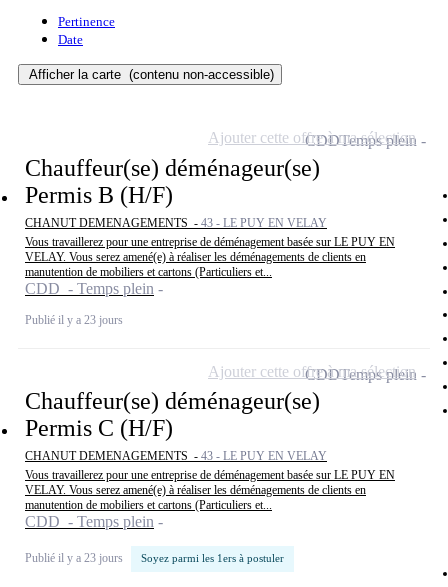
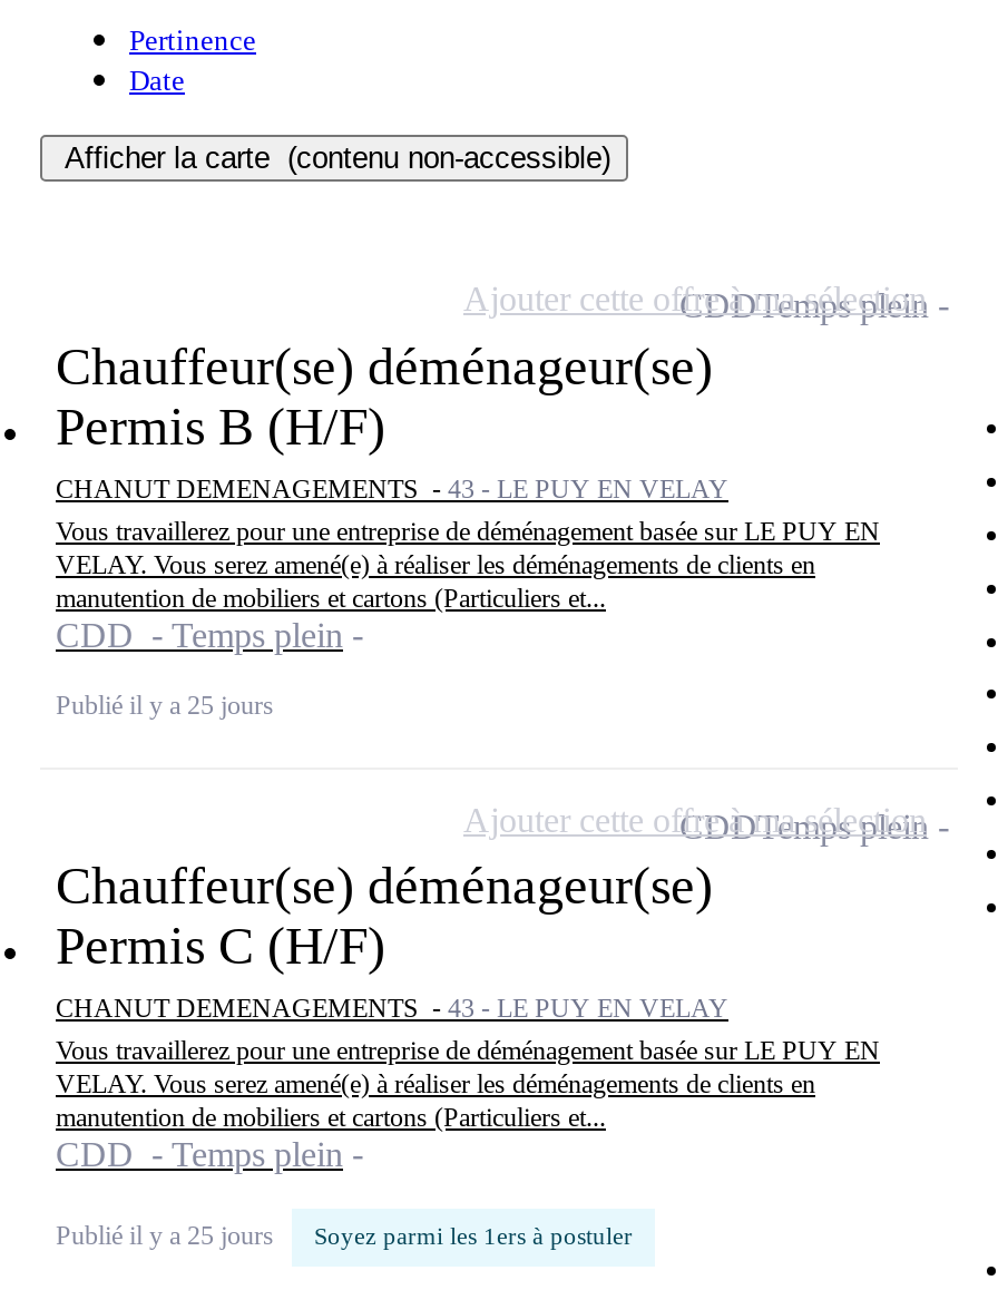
[25,312,123,326] Publié il y a 23 jours -> [56,688,274,720] Publié il y a 25 jours
[25,551,126,565] Publié il y a 23 jours -> [56,1220,281,1251] Publié il y a 25 jours

